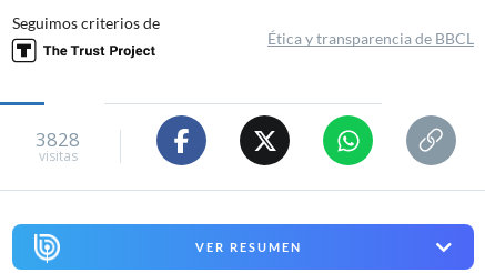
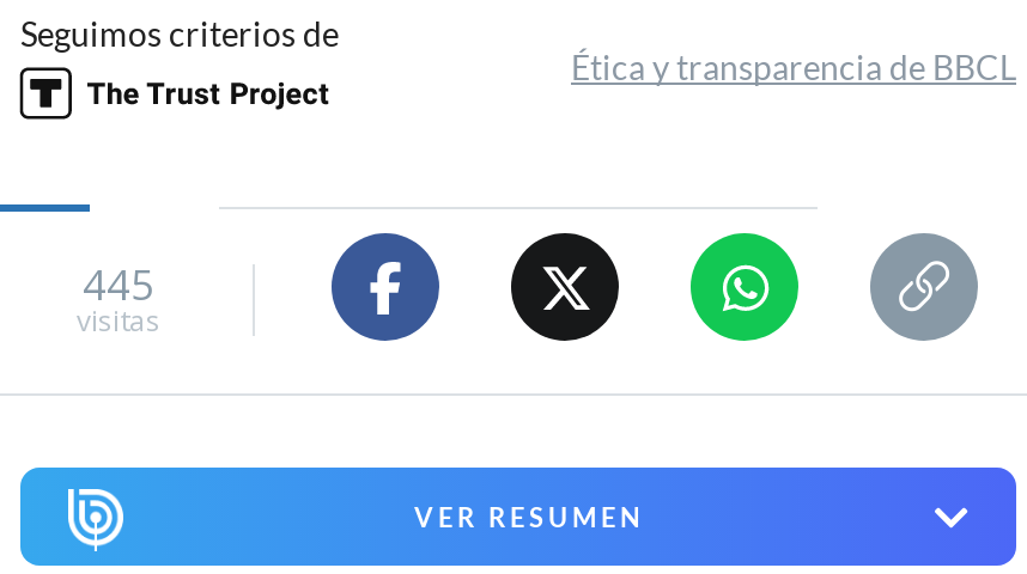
[36,127,80,152] 3828 -> [83,257,154,312] 445

